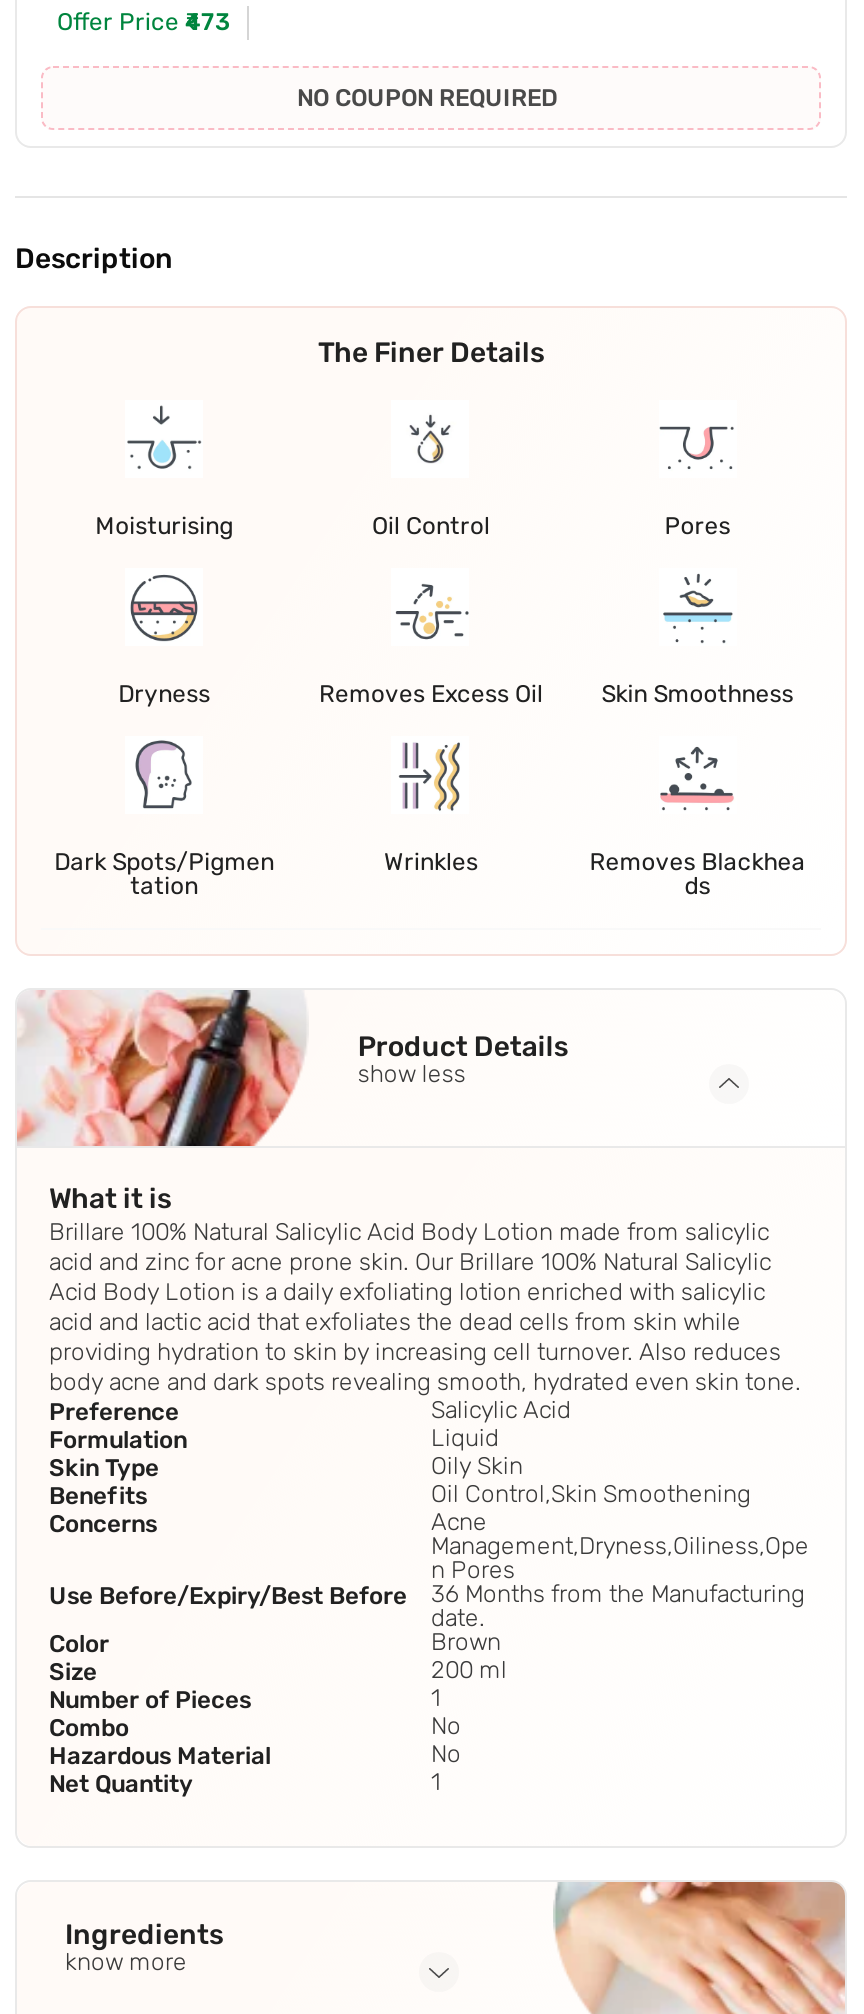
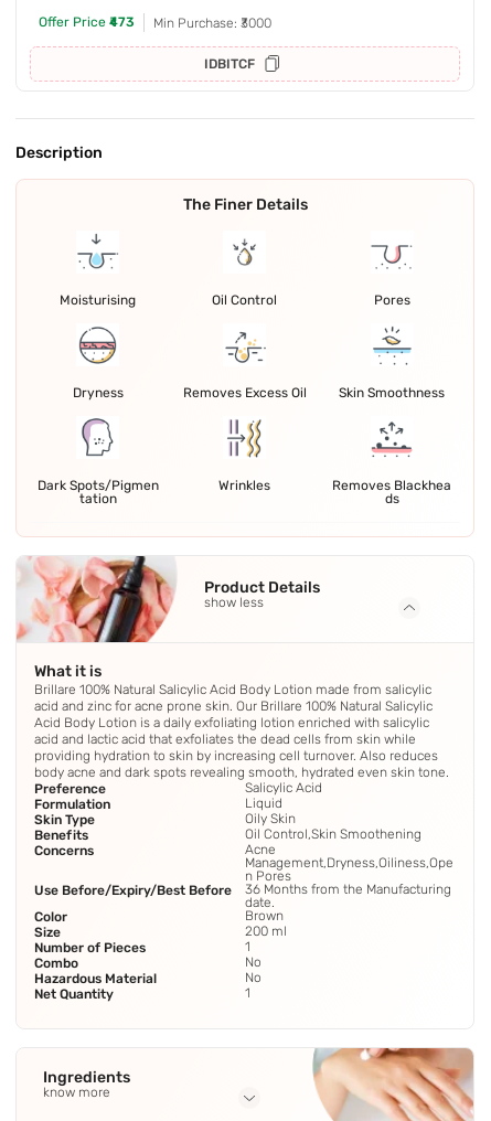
[297,85,557,113] NO COUPON REQUIRED -> [153,15,271,72] Min Purchase: ₹3000 | IDBITCF

